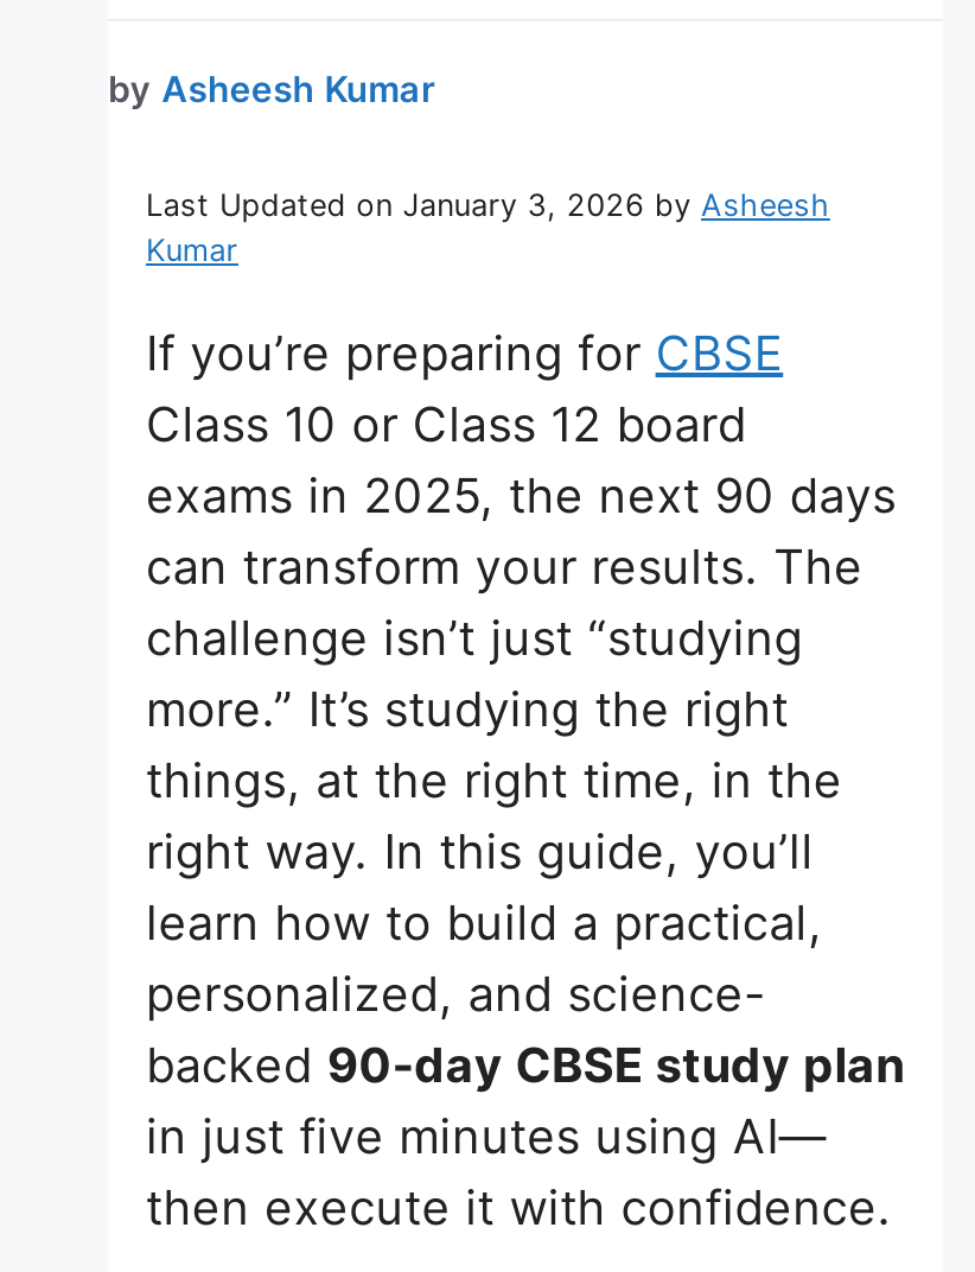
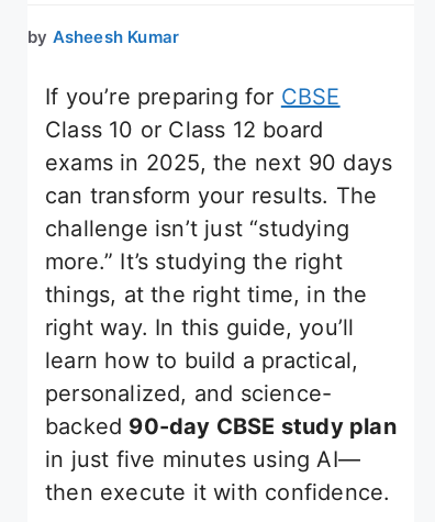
[146,187,830,268] Last Updated on January 3, 2026 by Asheesh | Kumar -> none

